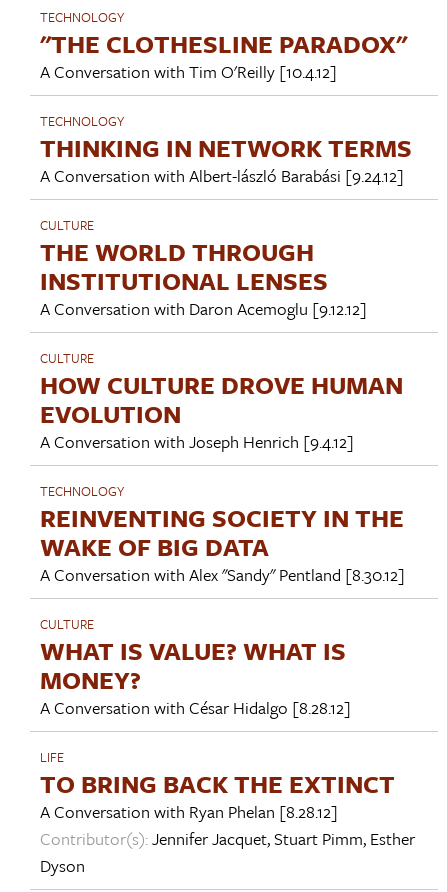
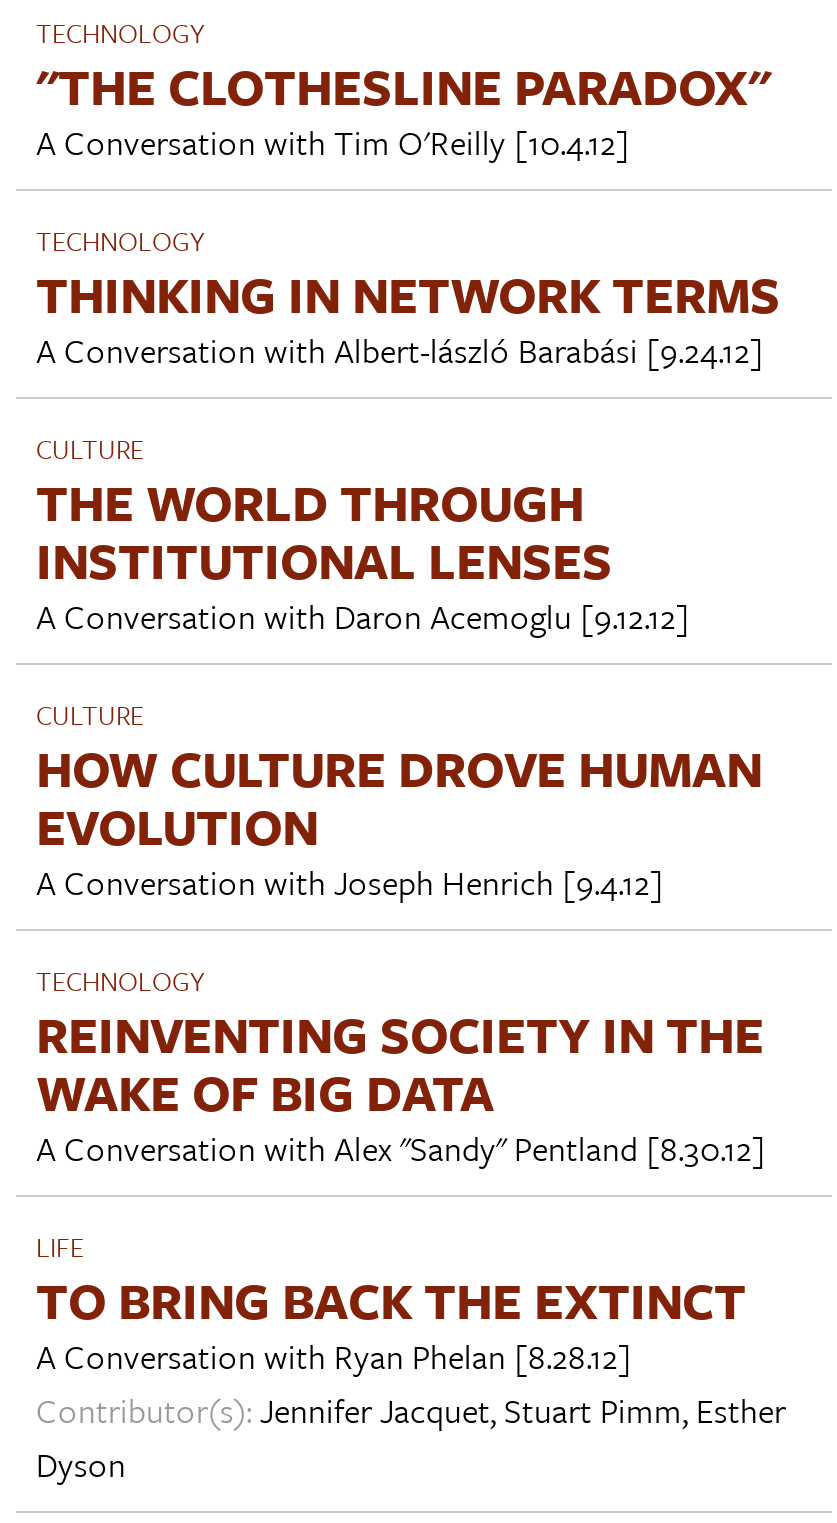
[40,614,351,720] CULTURE | WHAT IS VALUE? WHAT IS | MONEY? | A Conversation with César Hidalgo [8.28.12] -> none

